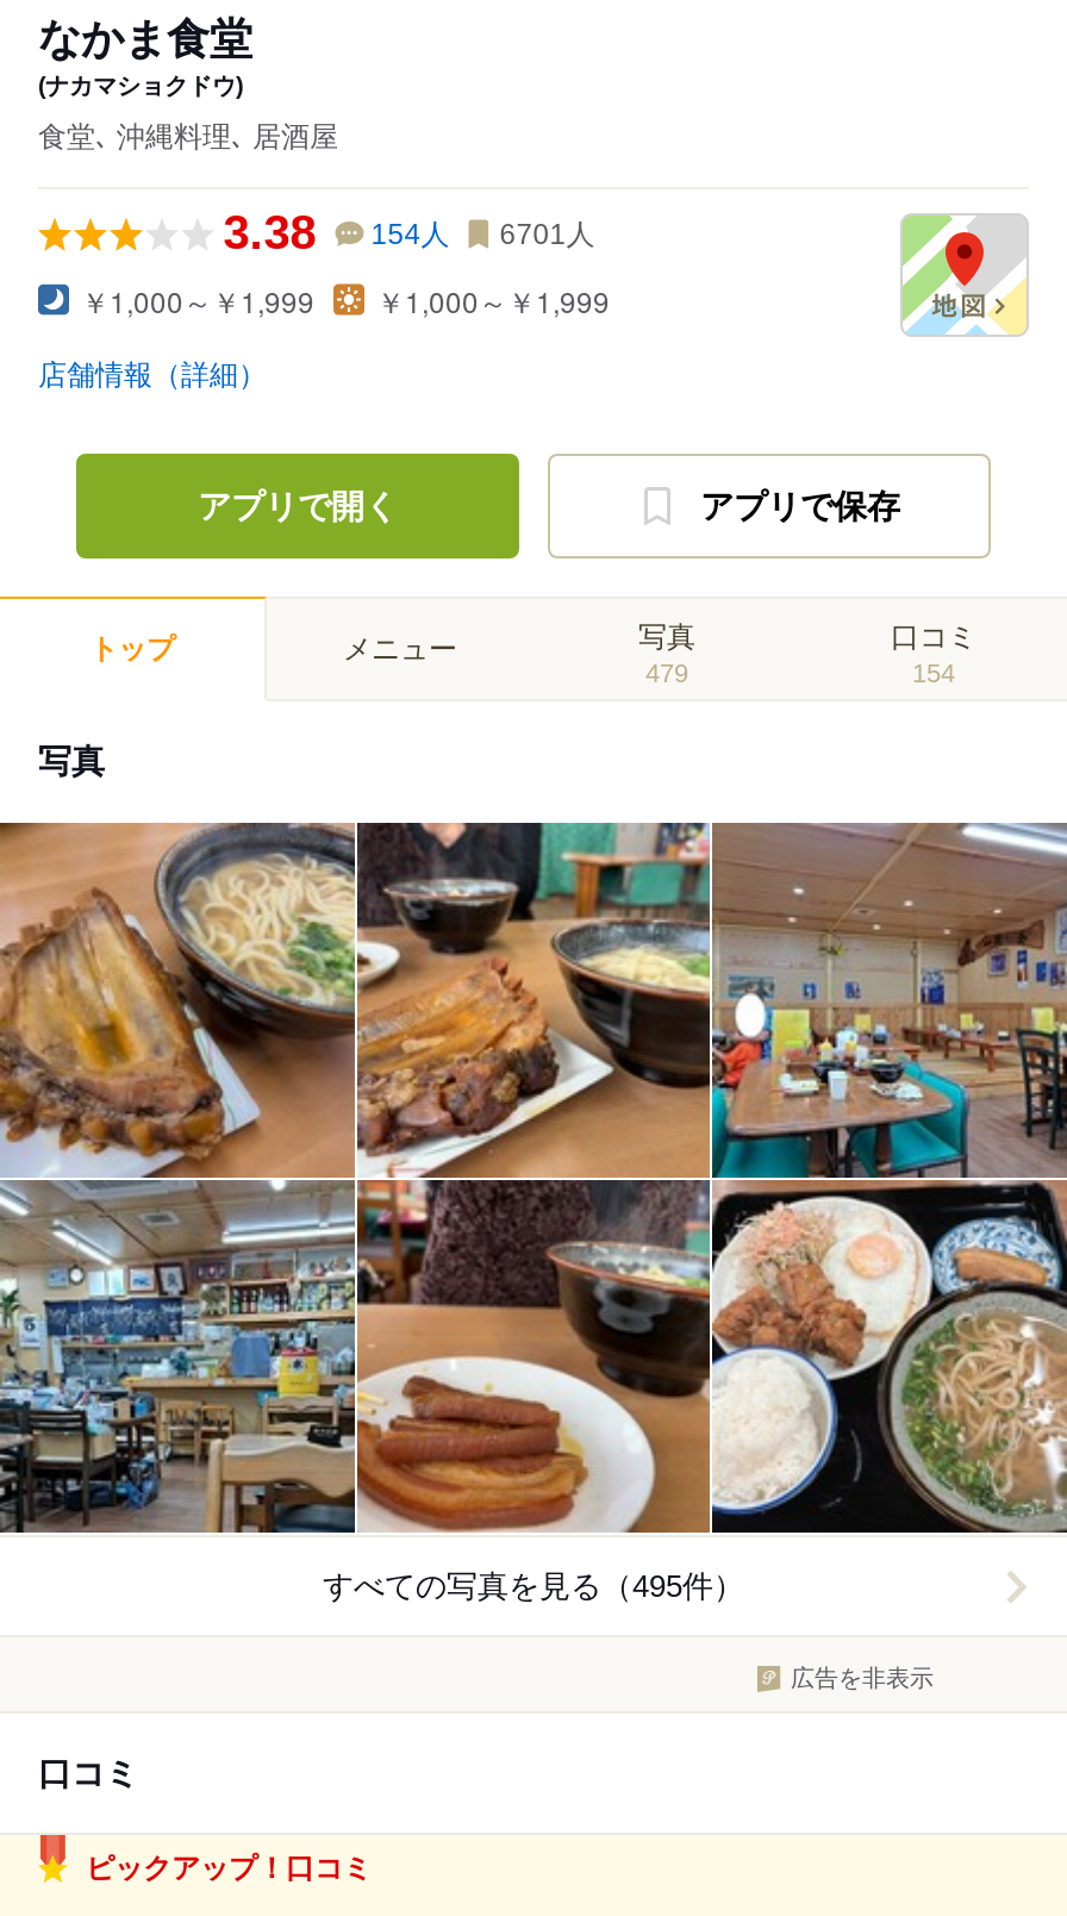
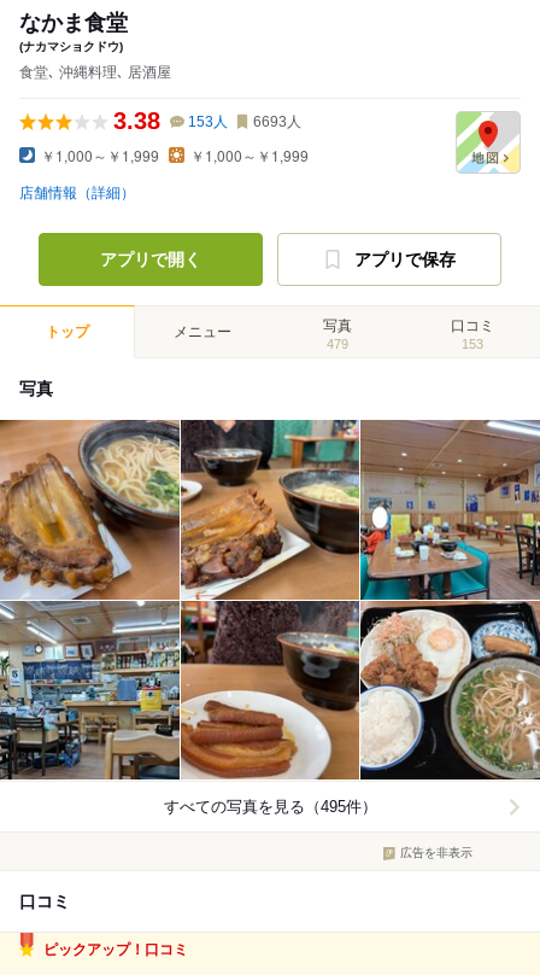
[371,218,450,251] 154人 -> [188,113,228,130] 153人
[500,218,595,251] 6701人 -> [253,113,301,130] 6693人
[912,659,955,687] 154 -> [462,337,483,351] 153

